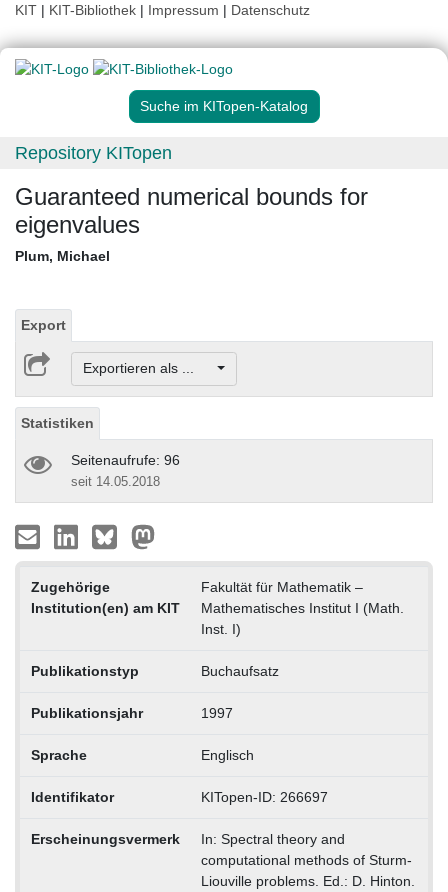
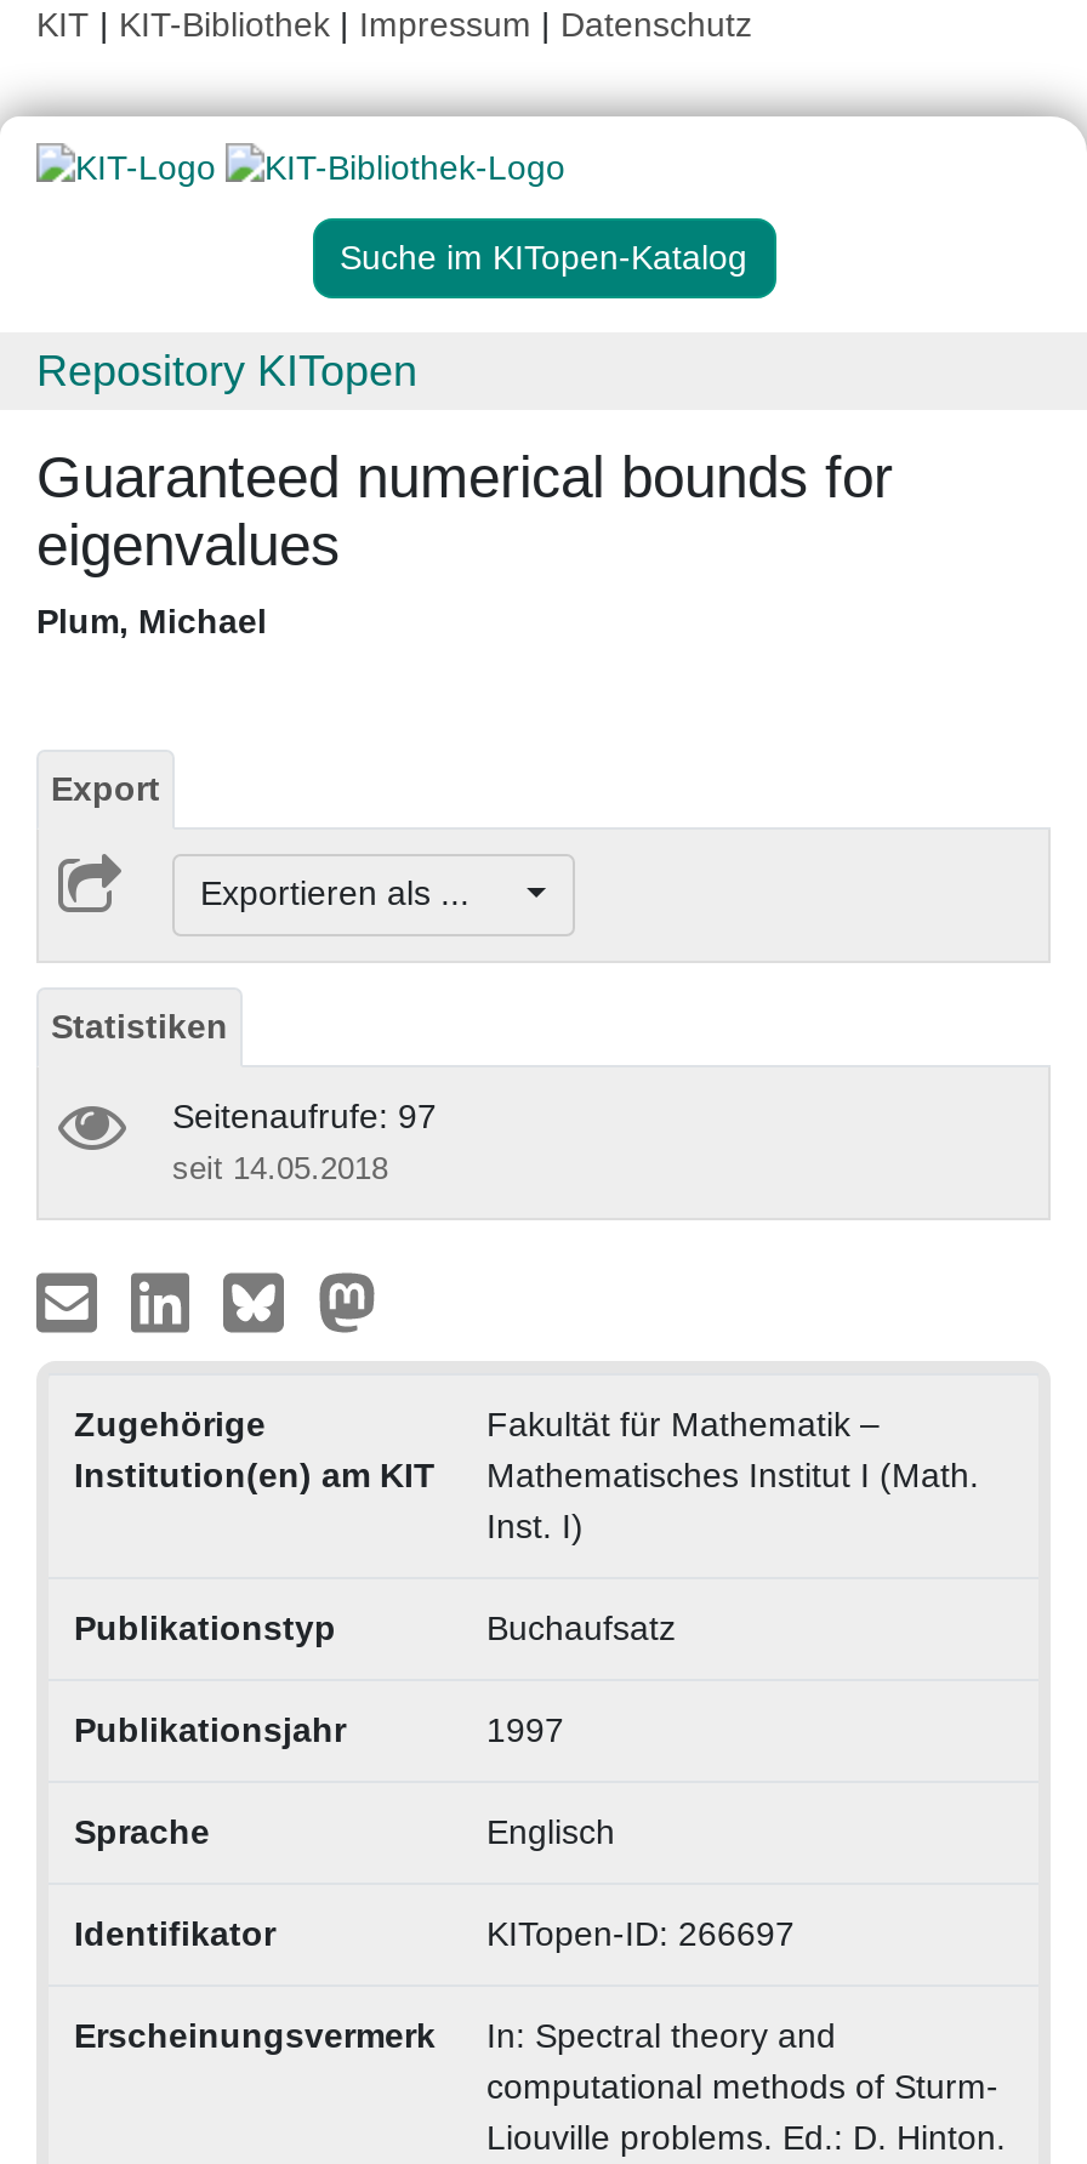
[71,451,180,467] Seitenaufrufe: 96 -> [172,1095,437,1134] Seitenaufrufe: 97

